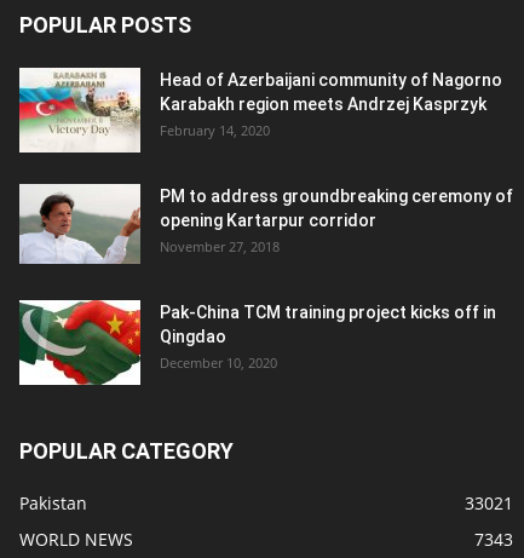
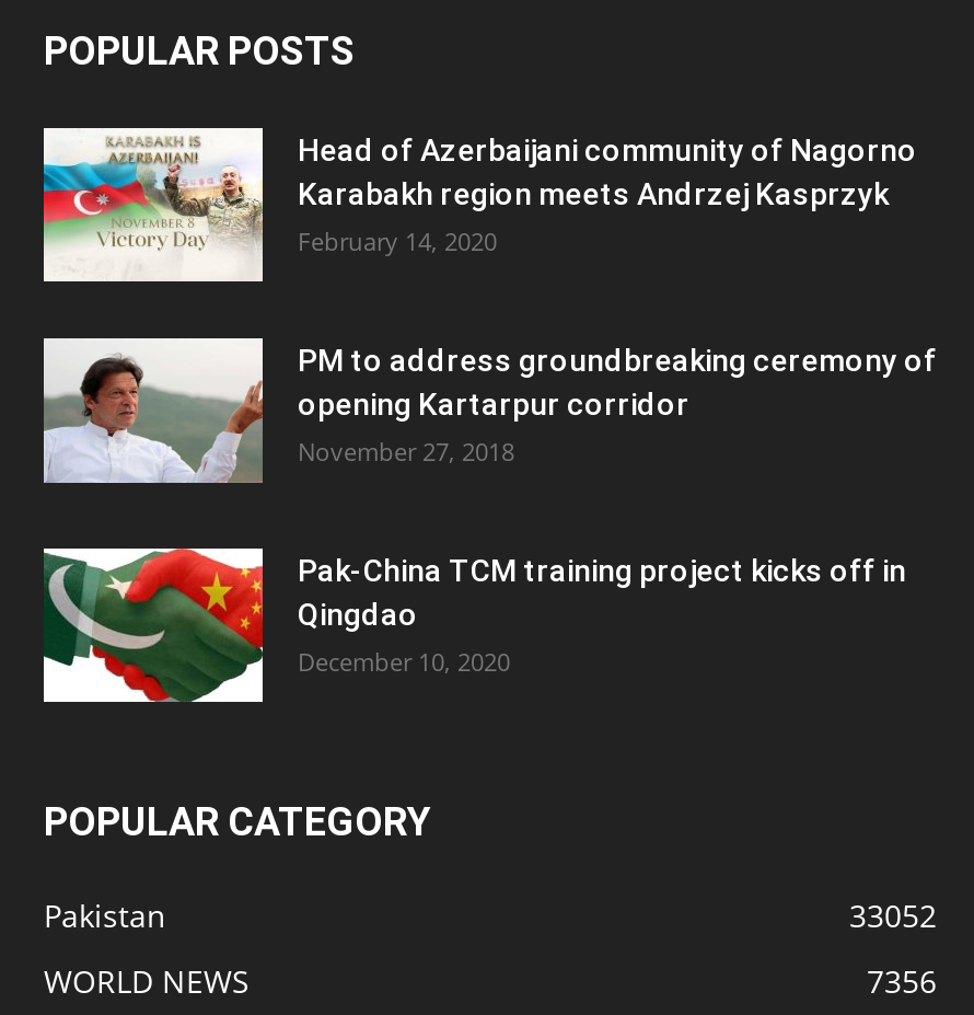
[465,491,513,514] 33021 -> [849,894,937,936] 33052
[474,527,513,550] 7343 -> [867,960,937,1001] 7356

